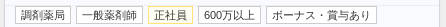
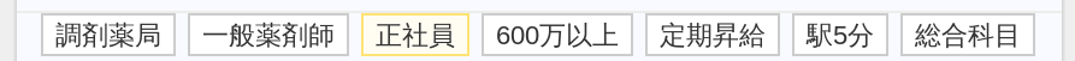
[272,9,371,21] ボーナス・賞与あり -> [660,21,1021,50] 定期昇給 | 駅5分 | 総合科目

